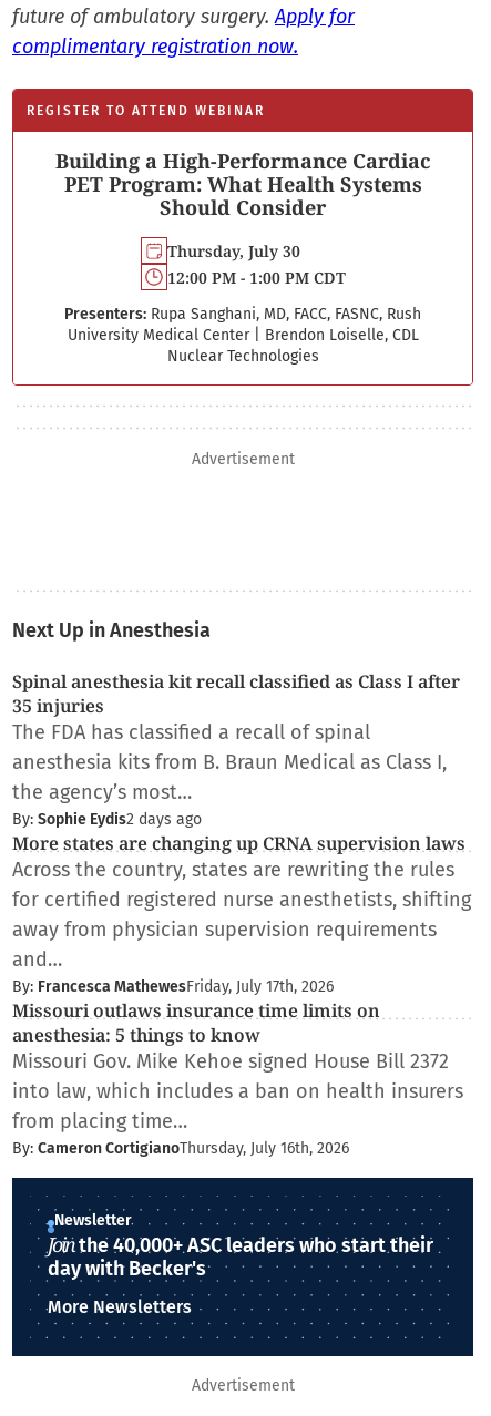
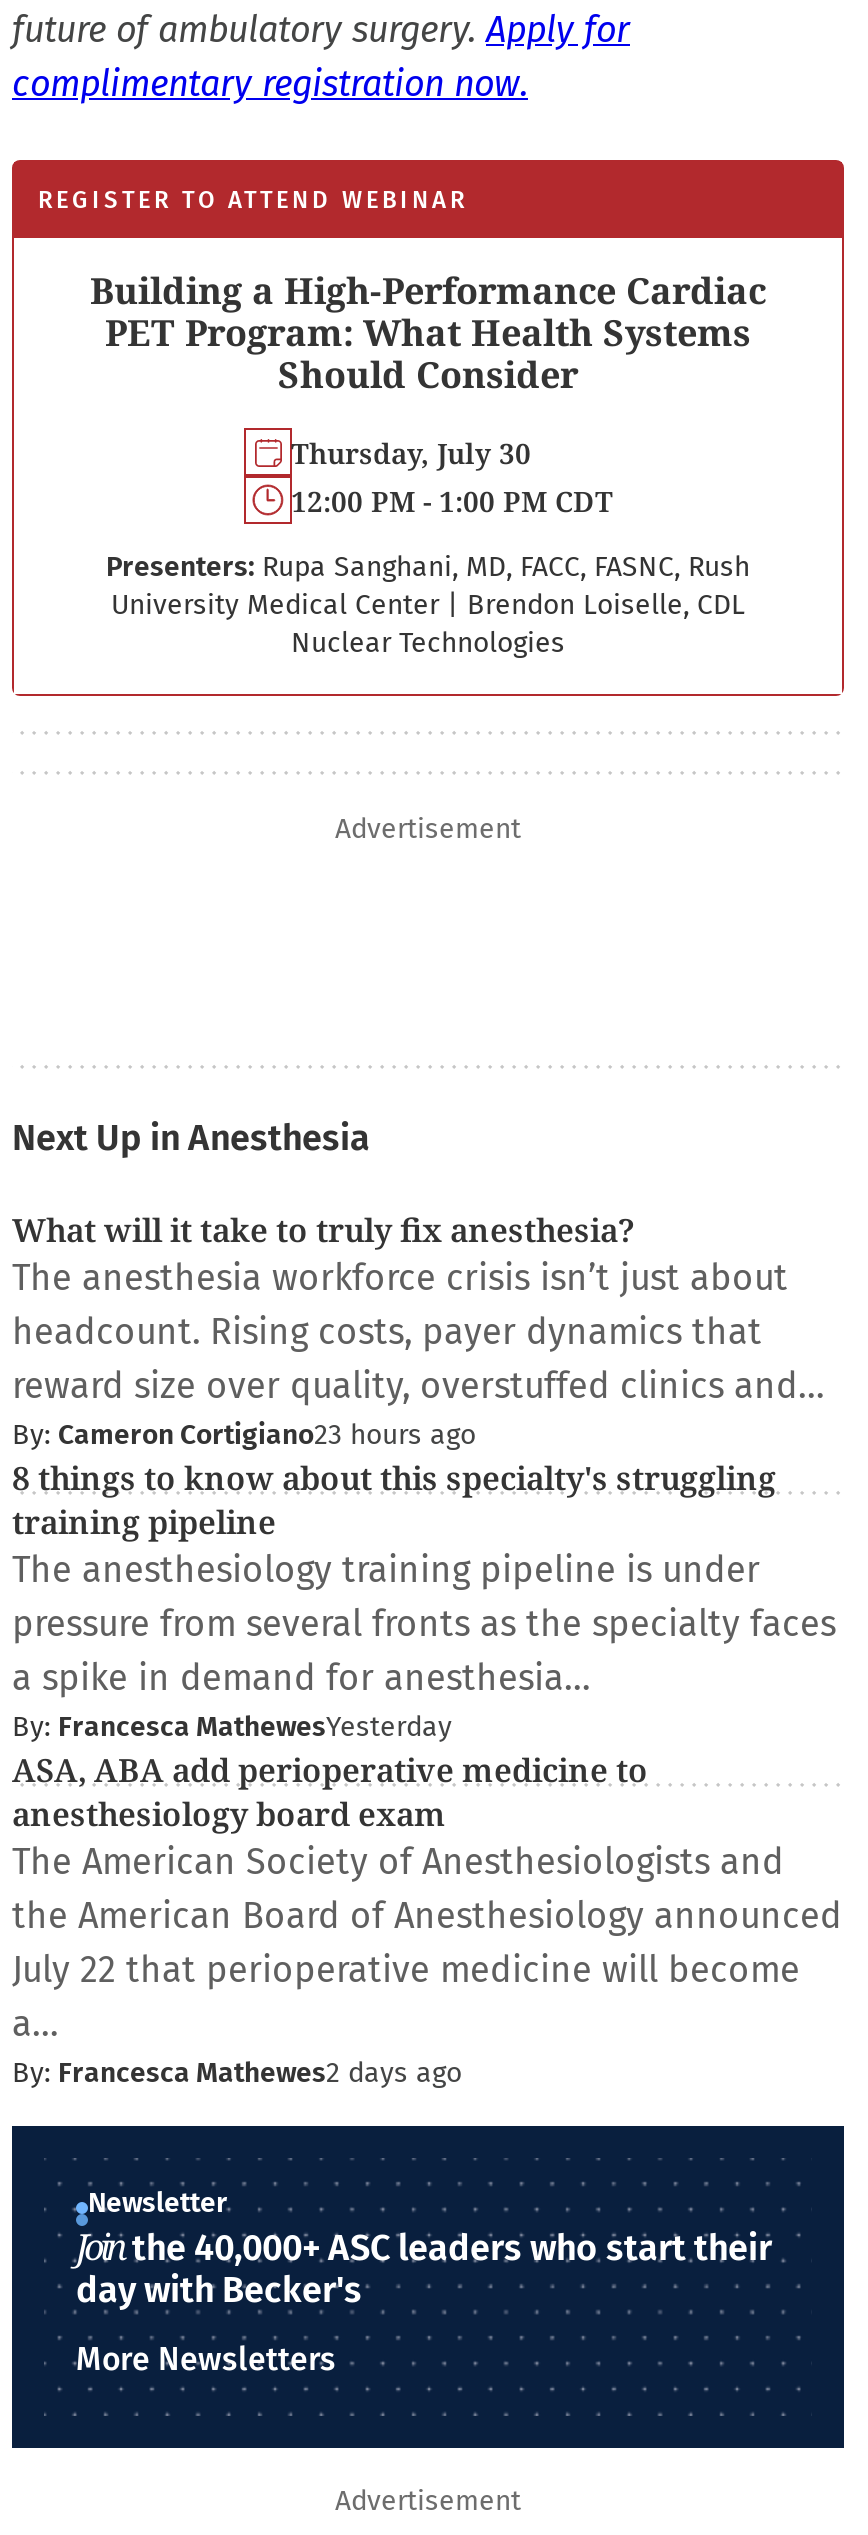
[12,669,471,1158] Spinal anesthesia kit recall classified as Class I after | 35 injuries | The FDA has classified a recall of spinal | anesthesia kits from B. Braun Medical as Class I, | the agency’s most… | By: Sophie Eydis2 days ago | More states are changing up CRNA supervision laws | Across the country, states are rewriting the rules | for certified registered nurse anesthetists, shifting | away from physician supervision requirements | and… | By: Francesca MathewesFriday, July 17th, 2026 | Missouri outlaws insurance time limits on | anesthesia: 5 things to know | Missouri Gov. Mike Kehoe signed House Bill 2372 | into law, which includes a ban on health insurers | from placing time… | By: Cameron CortigianoThursday, July 16th, 2026 -> [12,1208,842,2090] What will it take to truly fix anesthesia? | The anesthesia workforce crisis isn’t just about | headcount. Rising costs, payer dynamics that | reward size over quality, overstuffed clinics and… | By: Cameron Cortigiano23 hours ago | 8 things to know about this specialty's struggling | training pipeline | The anesthesiology training pipeline is under | pressure from several fronts as the specialty faces | a spike in demand for anesthesia… | By: Francesca MathewesYesterday | ASA, ABA add perioperative medicine to | anesthesiology board exam | The American Society of Anesthesiologists and | the American Board of Anesthesiology announced | July 22 that perioperative medicine will become | a… | By: Francesca Mathewes2 days ago

